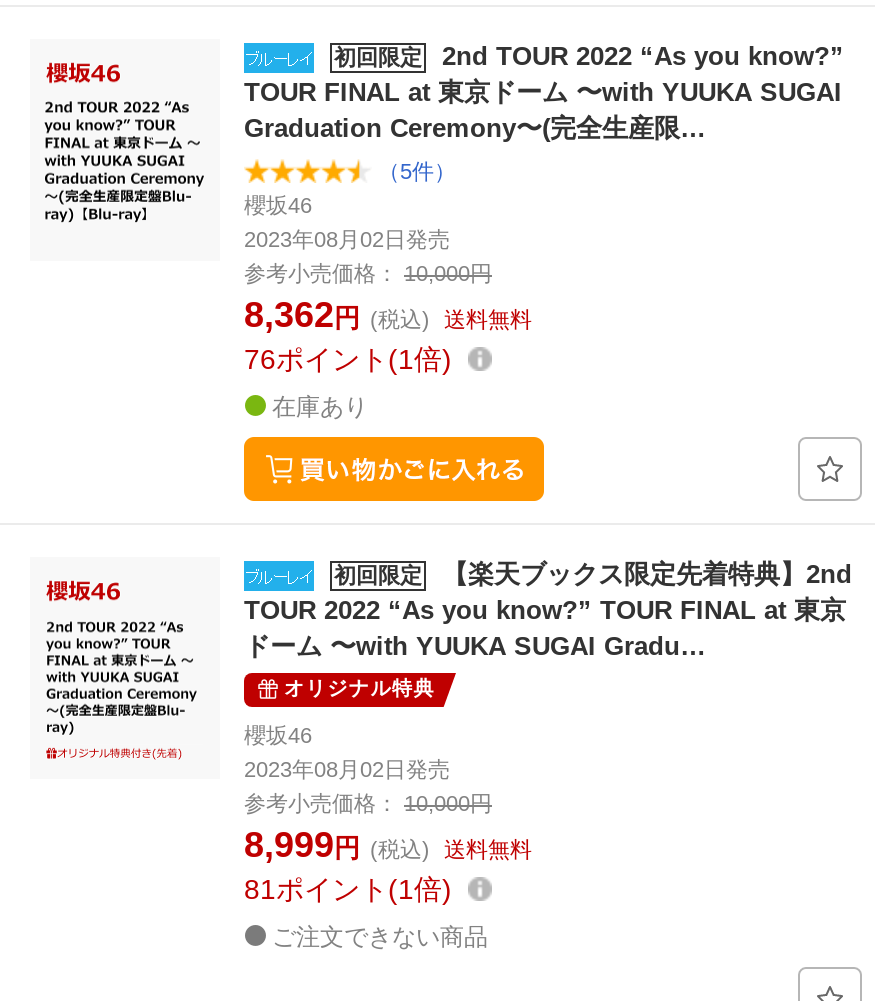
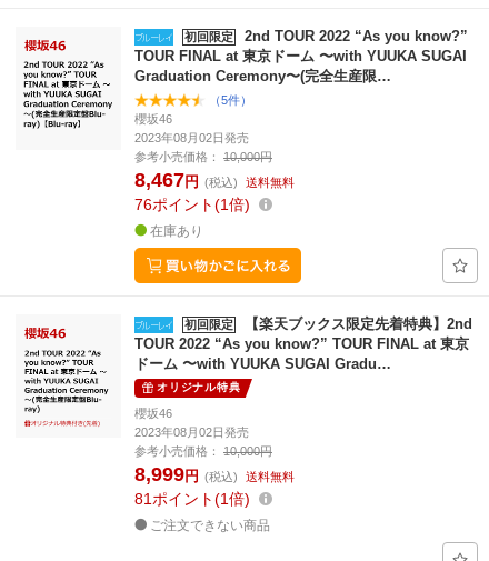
[244,295,532,335] 8,362円 (税込) 送料無料 -> [134,169,295,191] 8,467円 (税込) 送料無料

